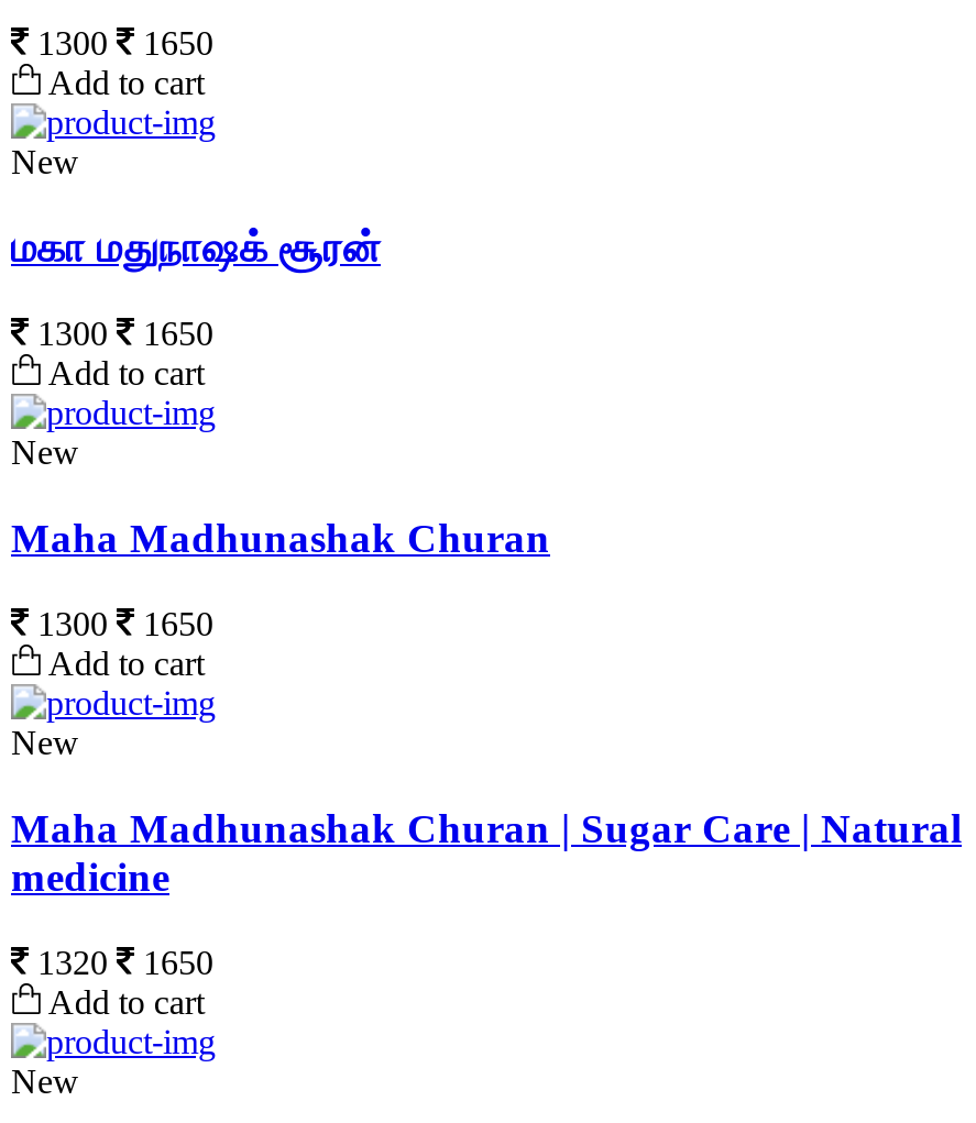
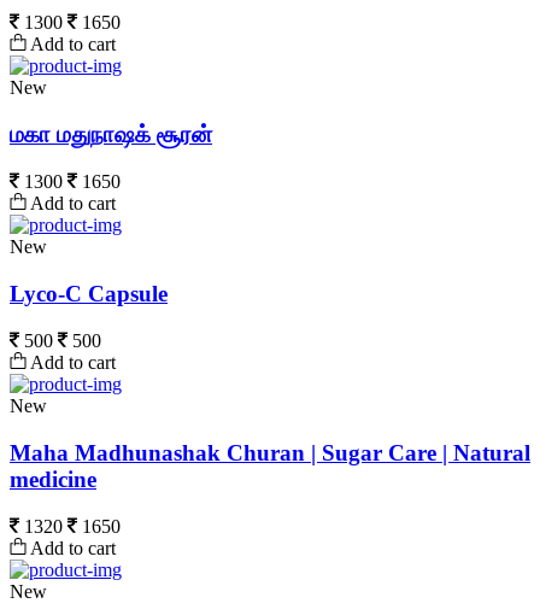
[11,515,550,561] Maha Madhunashak Churan -> [10,281,168,306] Lyco-C Capsule
[29,605,213,642] 1300 | 1650 -> [19,330,101,351] 500 | 500

